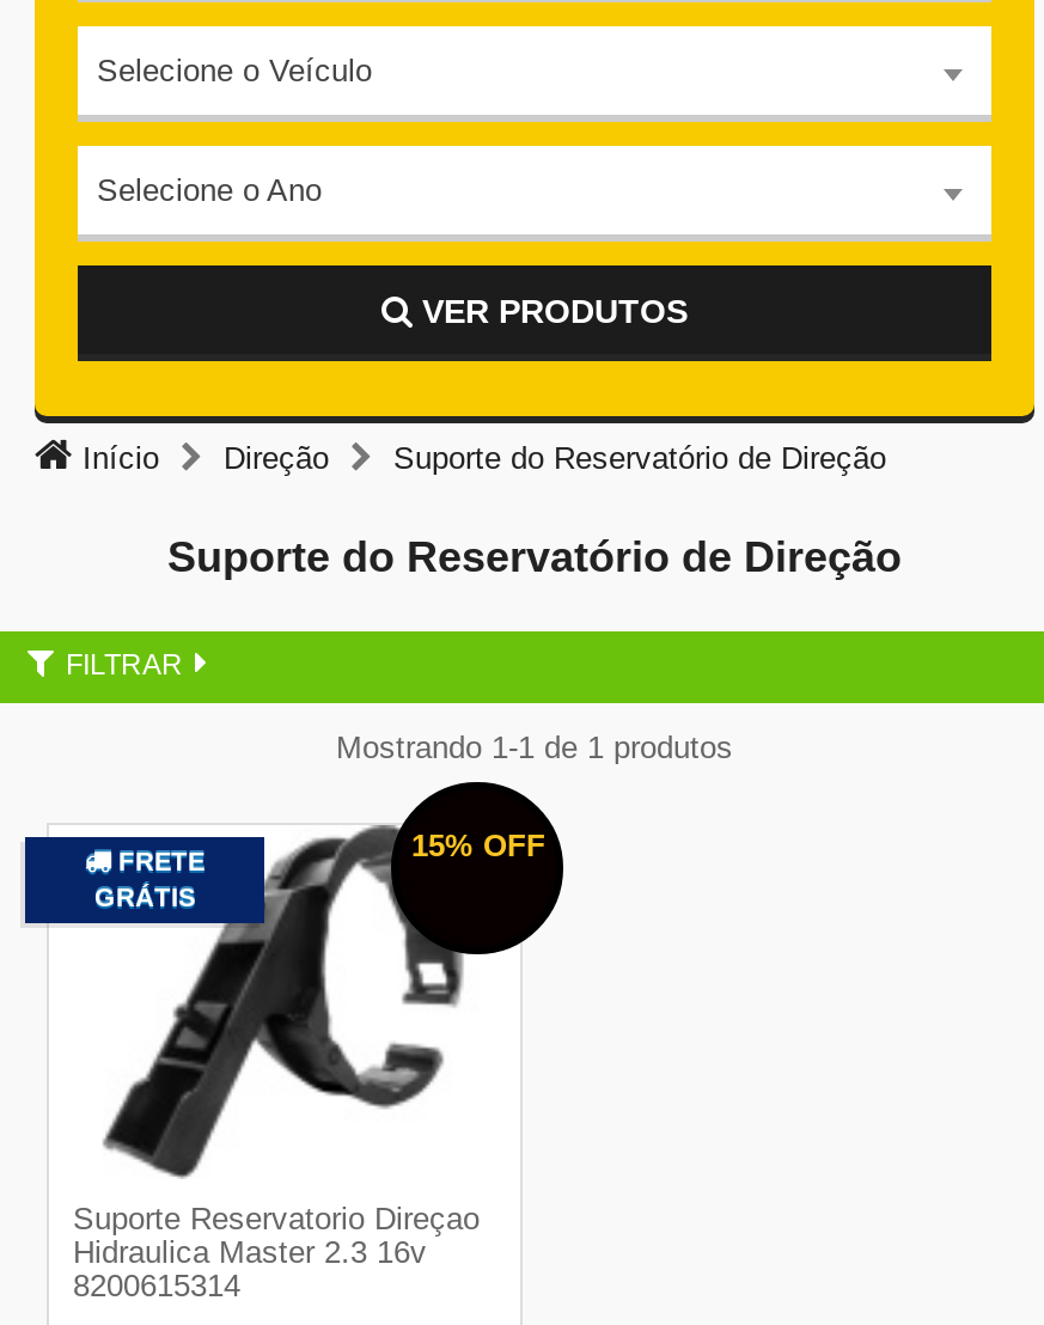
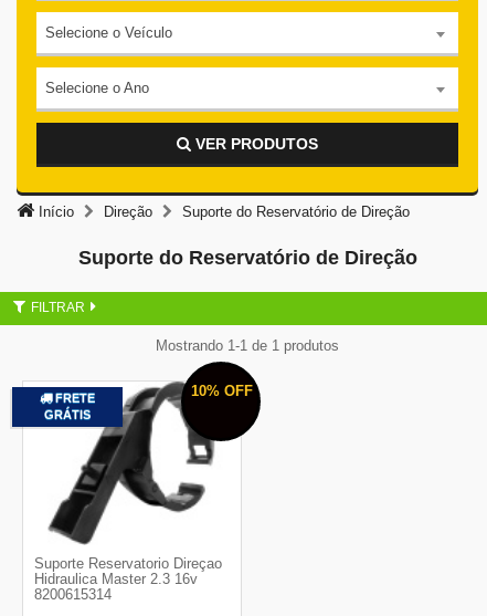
[411,828,545,863] 15% OFF -> [190,383,252,399] 10% OFF

